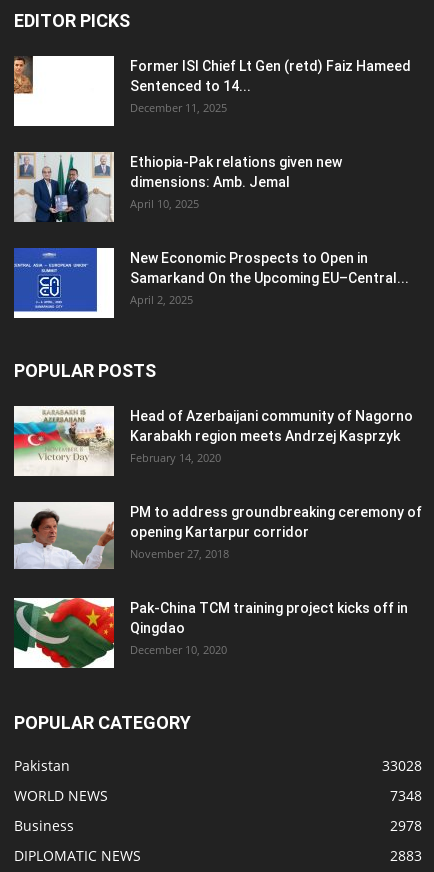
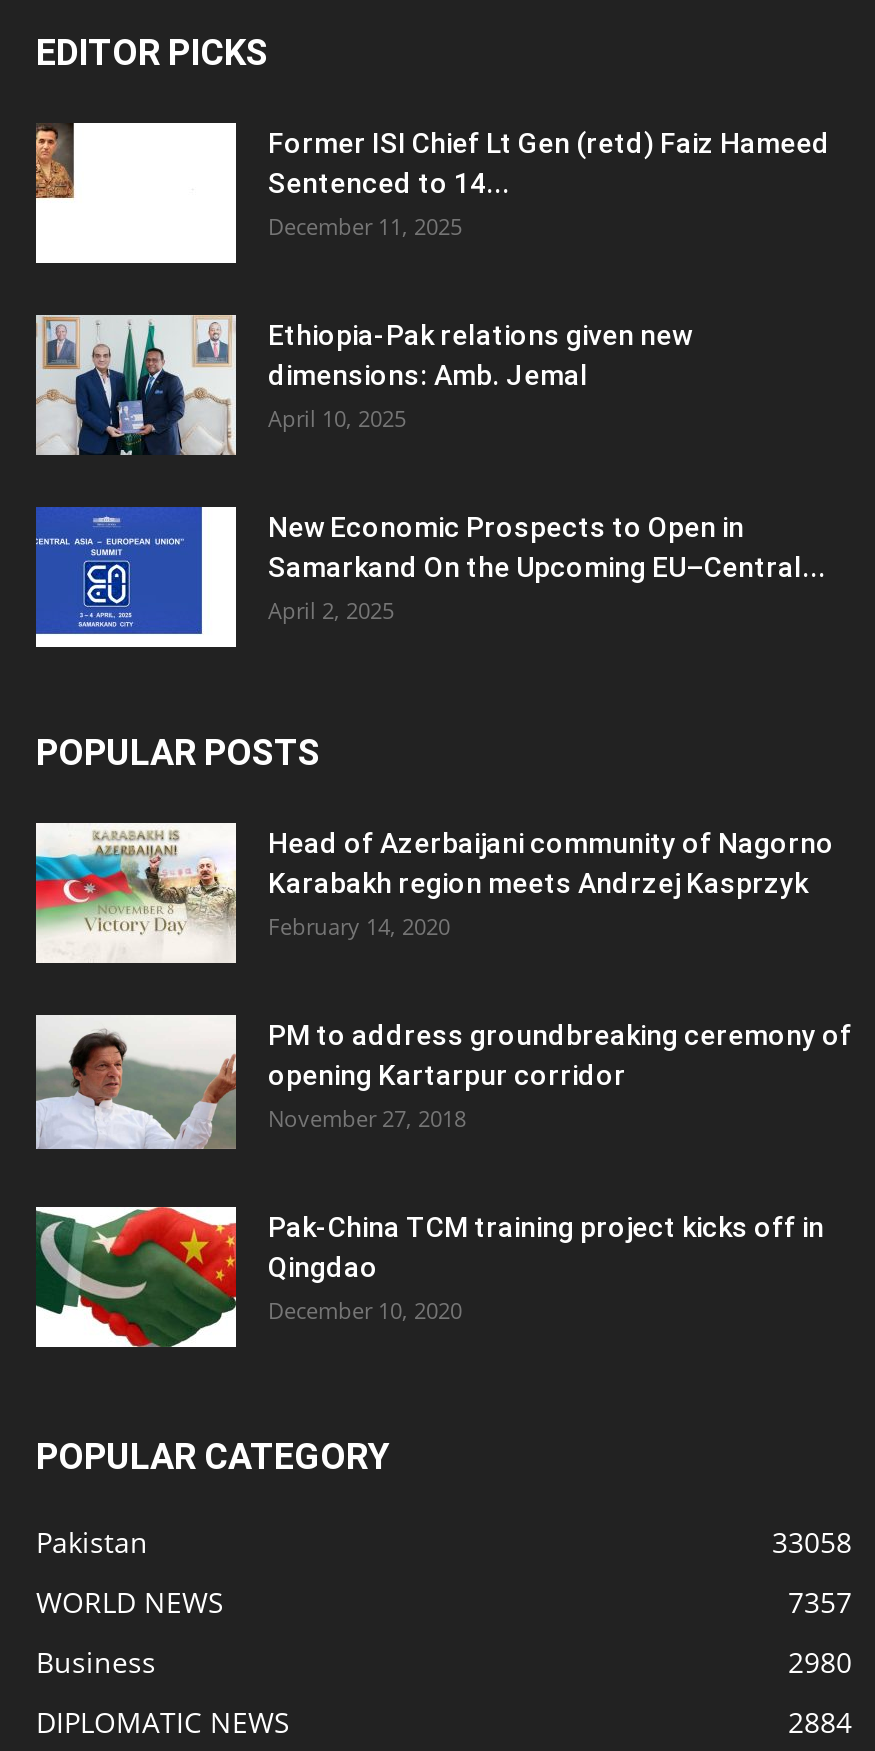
[382,756,422,775] 33028 -> [772,1524,852,1562] 33058
[390,786,422,805] 7348 -> [788,1584,852,1622] 7357
[390,816,422,835] 2978 -> [788,1644,852,1682] 2980
[390,846,422,865] 2883 -> [788,1704,852,1742] 2884

